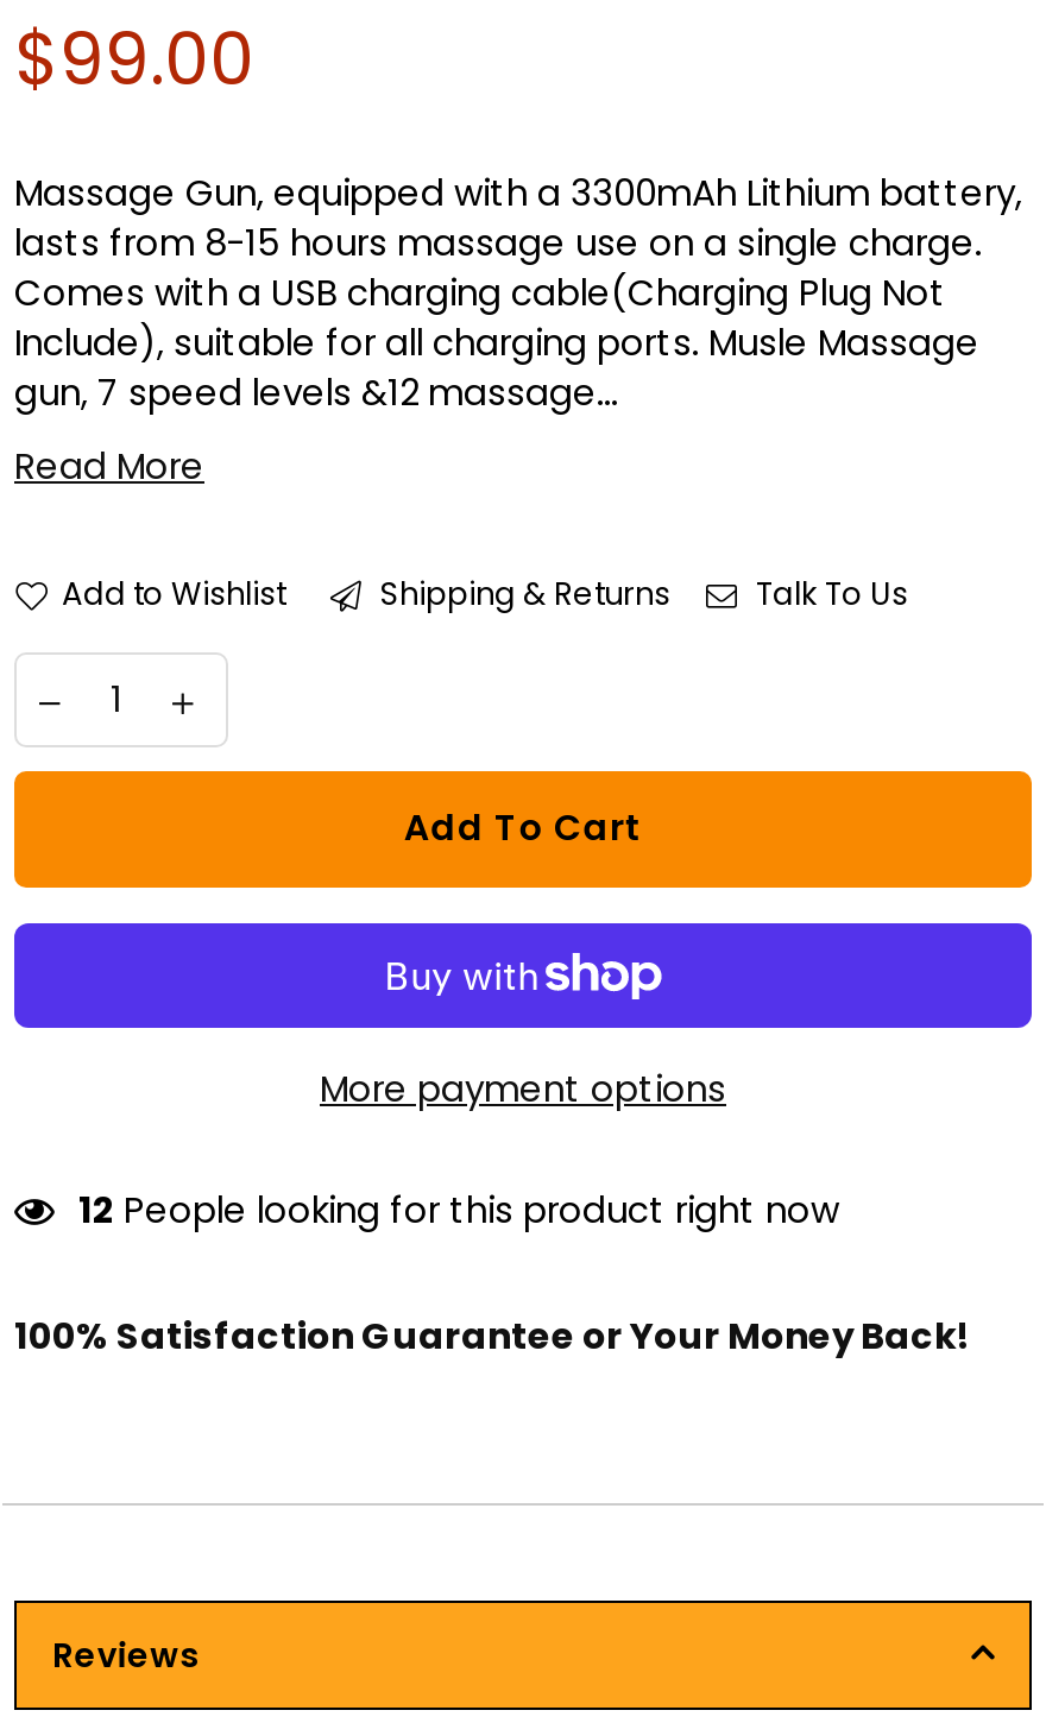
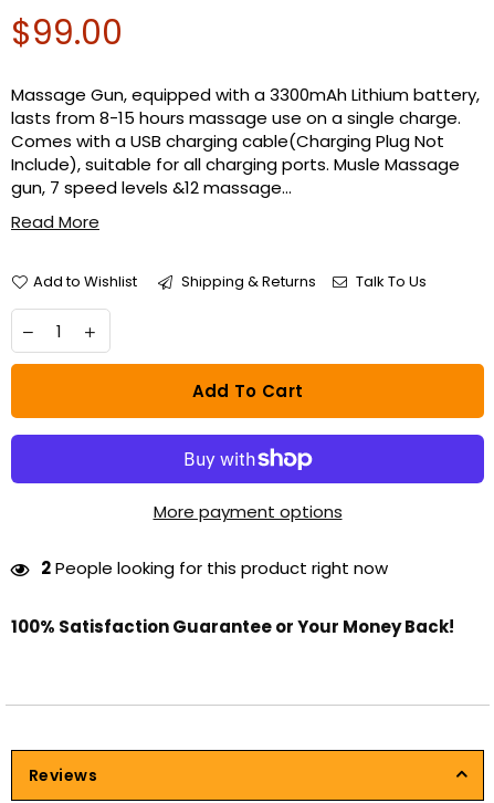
[78,1184,839,1234] 12 People looking for this product right now -> [41,557,388,580] 2 People looking for this product right now

